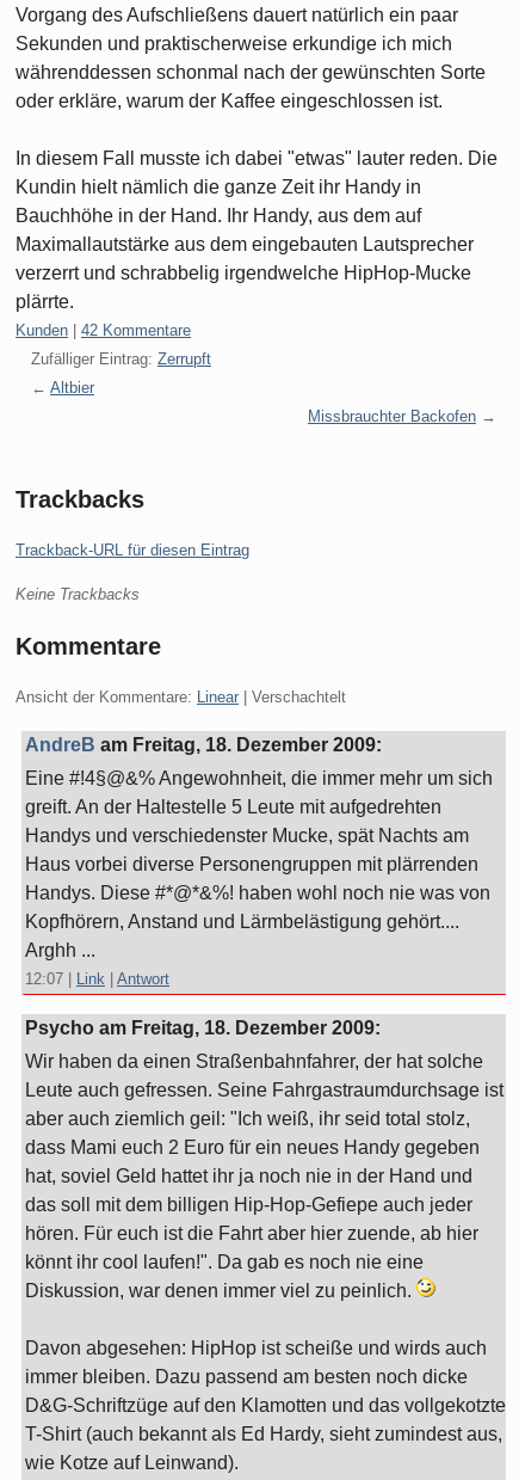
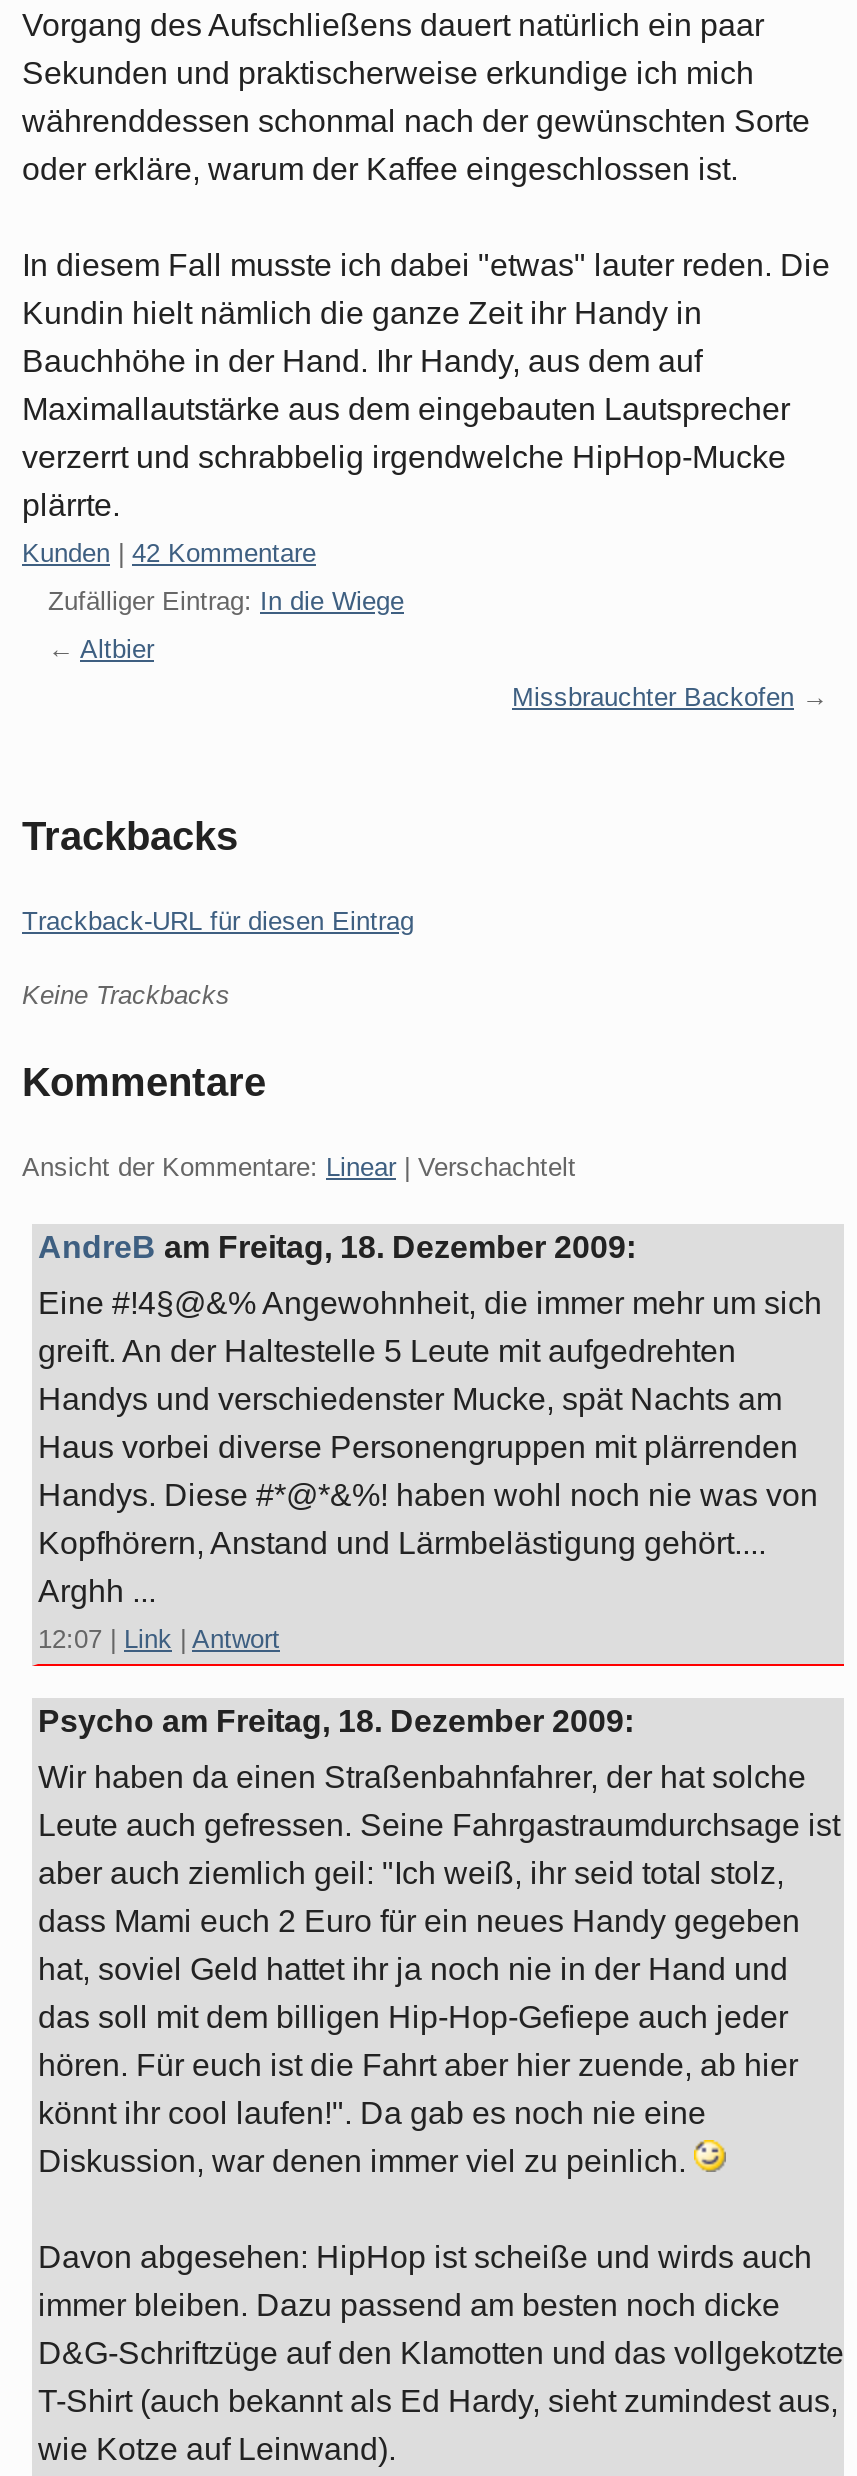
[31,350,211,368] Zufälliger Eintrag: Zerrupft -> [48,586,404,616] Zufälliger Eintrag: In die Wiege

